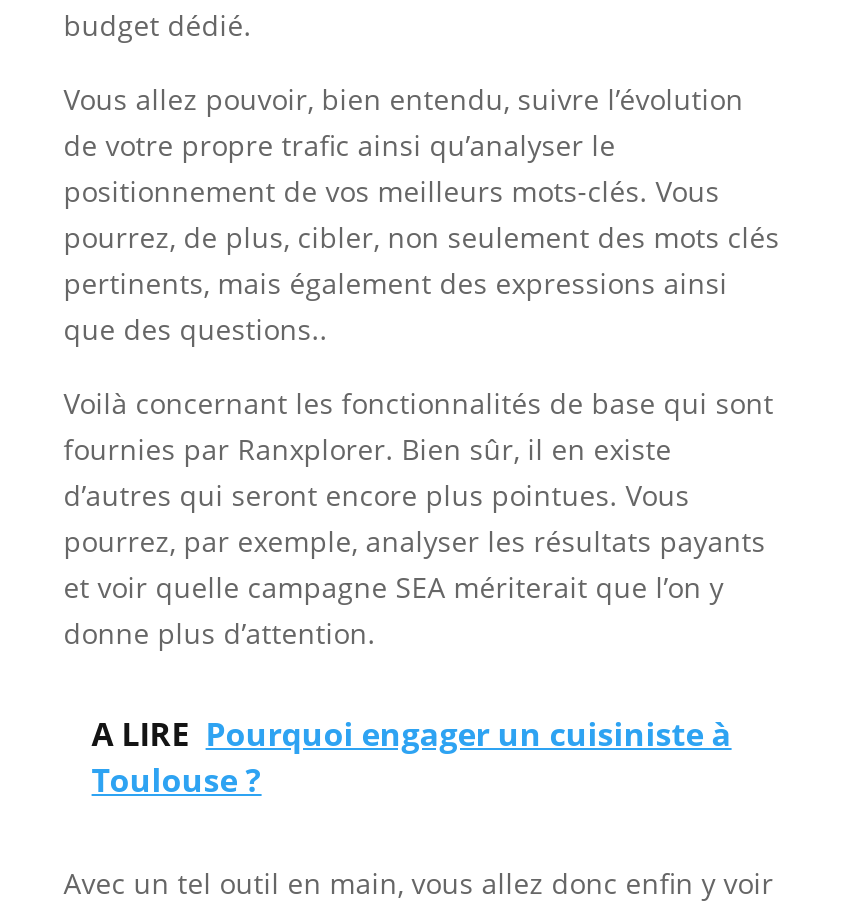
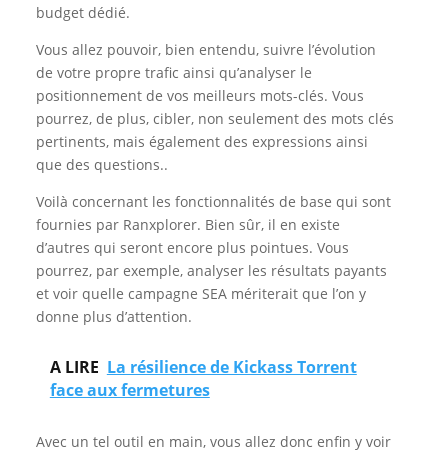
[92,712,732,802] A LIRE Pourquoi engager un cuisiniste à | Toulouse ? -> [50,356,357,401] A LIRE La résilience de Kickass Torrent | face aux fermetures

